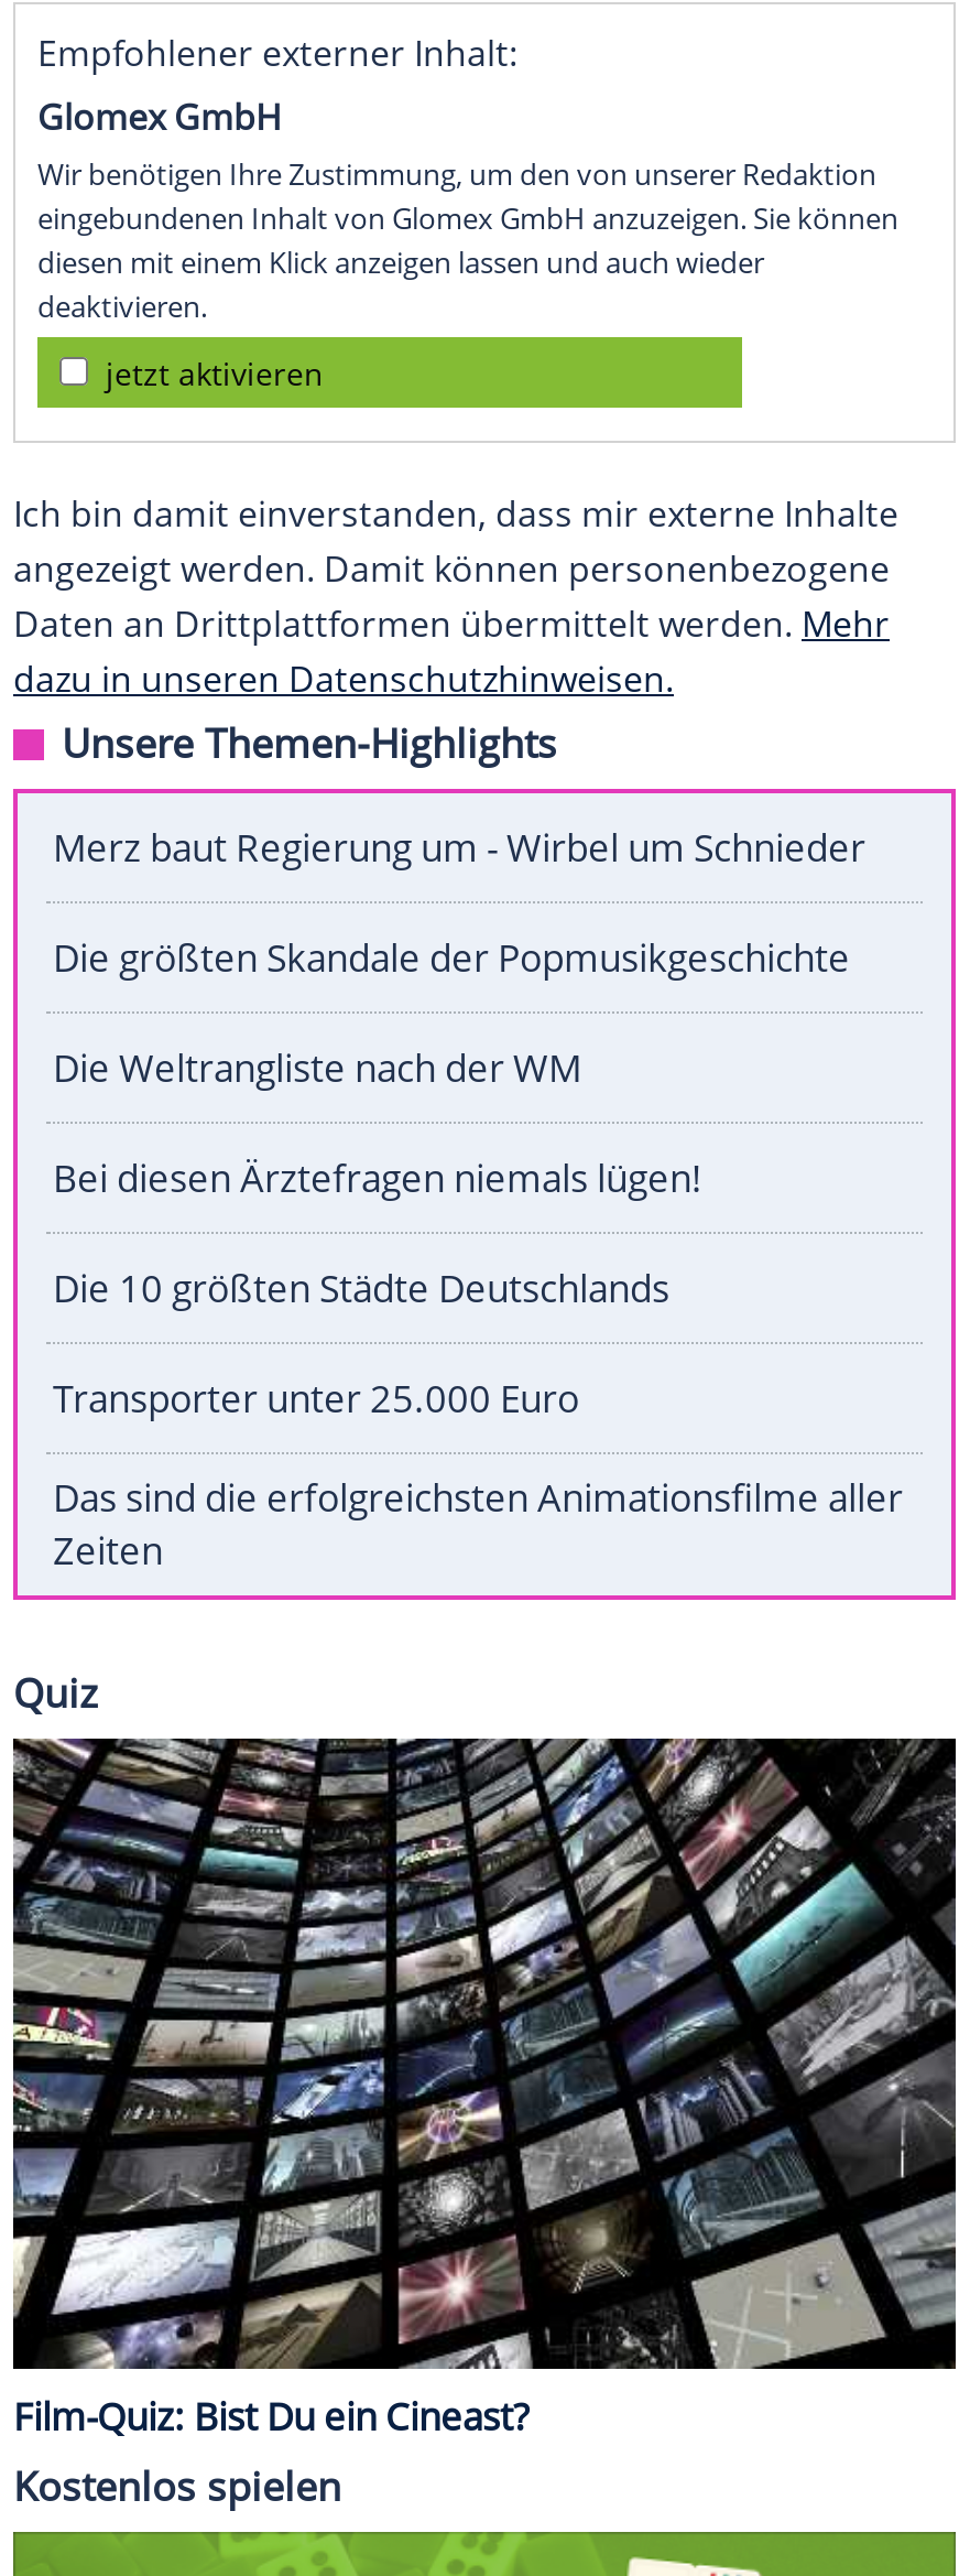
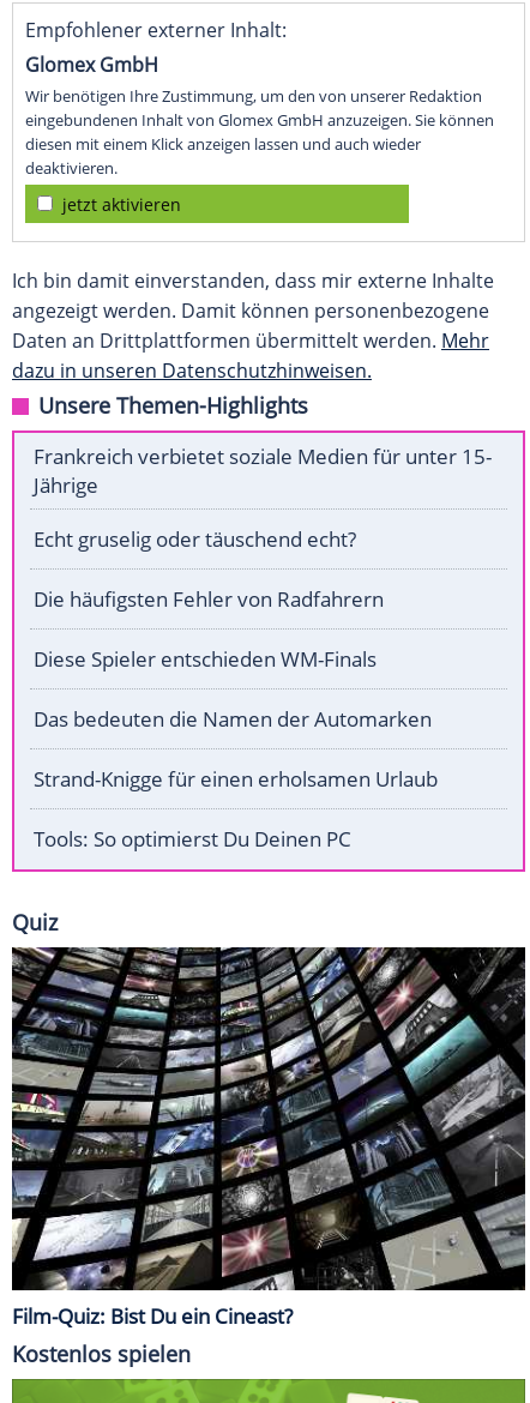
[53,823,865,873] Merz baut Regierung um - Wirbel um Schnieder -> [34,443,492,499] Frankreich verbietet soziale Medien für unter 15- | Jährige
[53,933,850,983] Die größten Skandale der Popmusikgeschichte -> [34,526,356,553] Echt gruselig oder täuschend echt?
[53,1043,581,1094] Die Weltrangliste nach der WM -> [34,586,384,613] Die häufigsten Fehler von Radfahrern
[53,1153,702,1204] Bei diesen Ärztefragen niemals lügen! -> [34,645,377,673] Diese Spieler entschieden WM-Finals
[53,1263,669,1314] Die 10 größten Städte Deutschlands -> [34,705,432,733] Das bedeuten die Namen der Automarken
[53,1373,579,1424] Transporter unter 25.000 Euro -> [34,765,438,793] Strand-Knigge für einen erholsamen Urlaub
[53,1473,903,1576] Das sind die erfolgreichsten Animationsfilme aller | Zeiten -> [34,825,351,853] Tools: So optimierst Du Deinen PC

